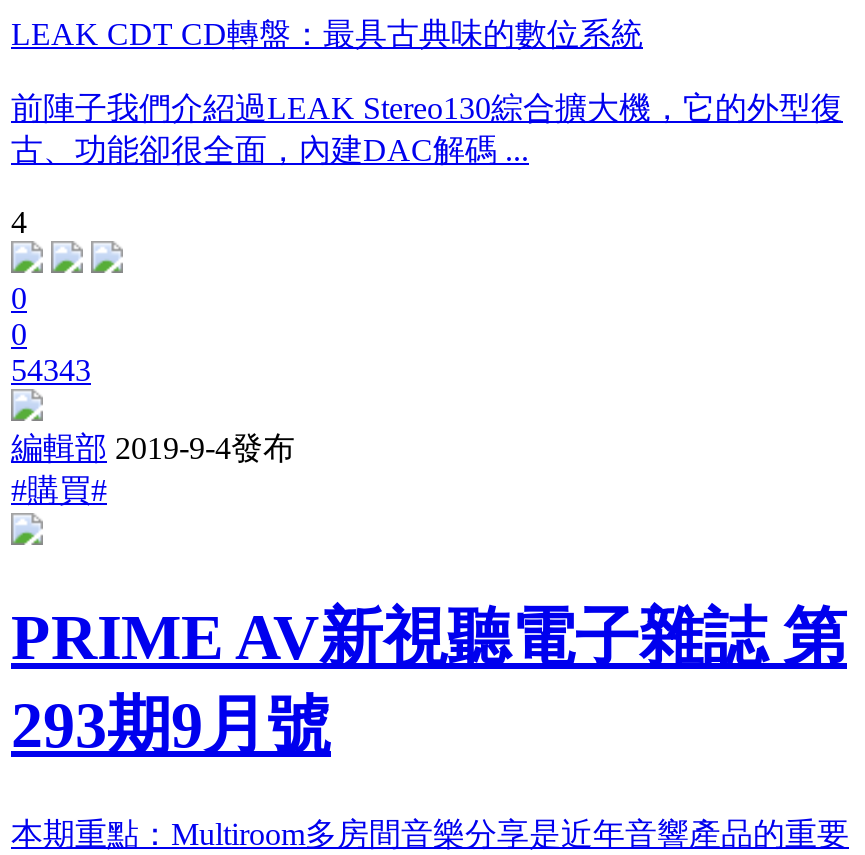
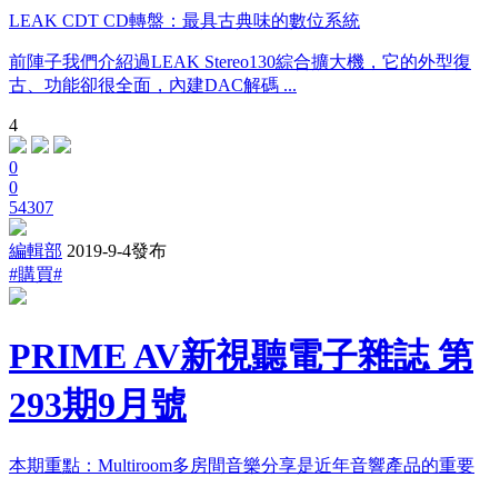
[11,353,91,387] 54343 -> [9,198,53,217] 54307

